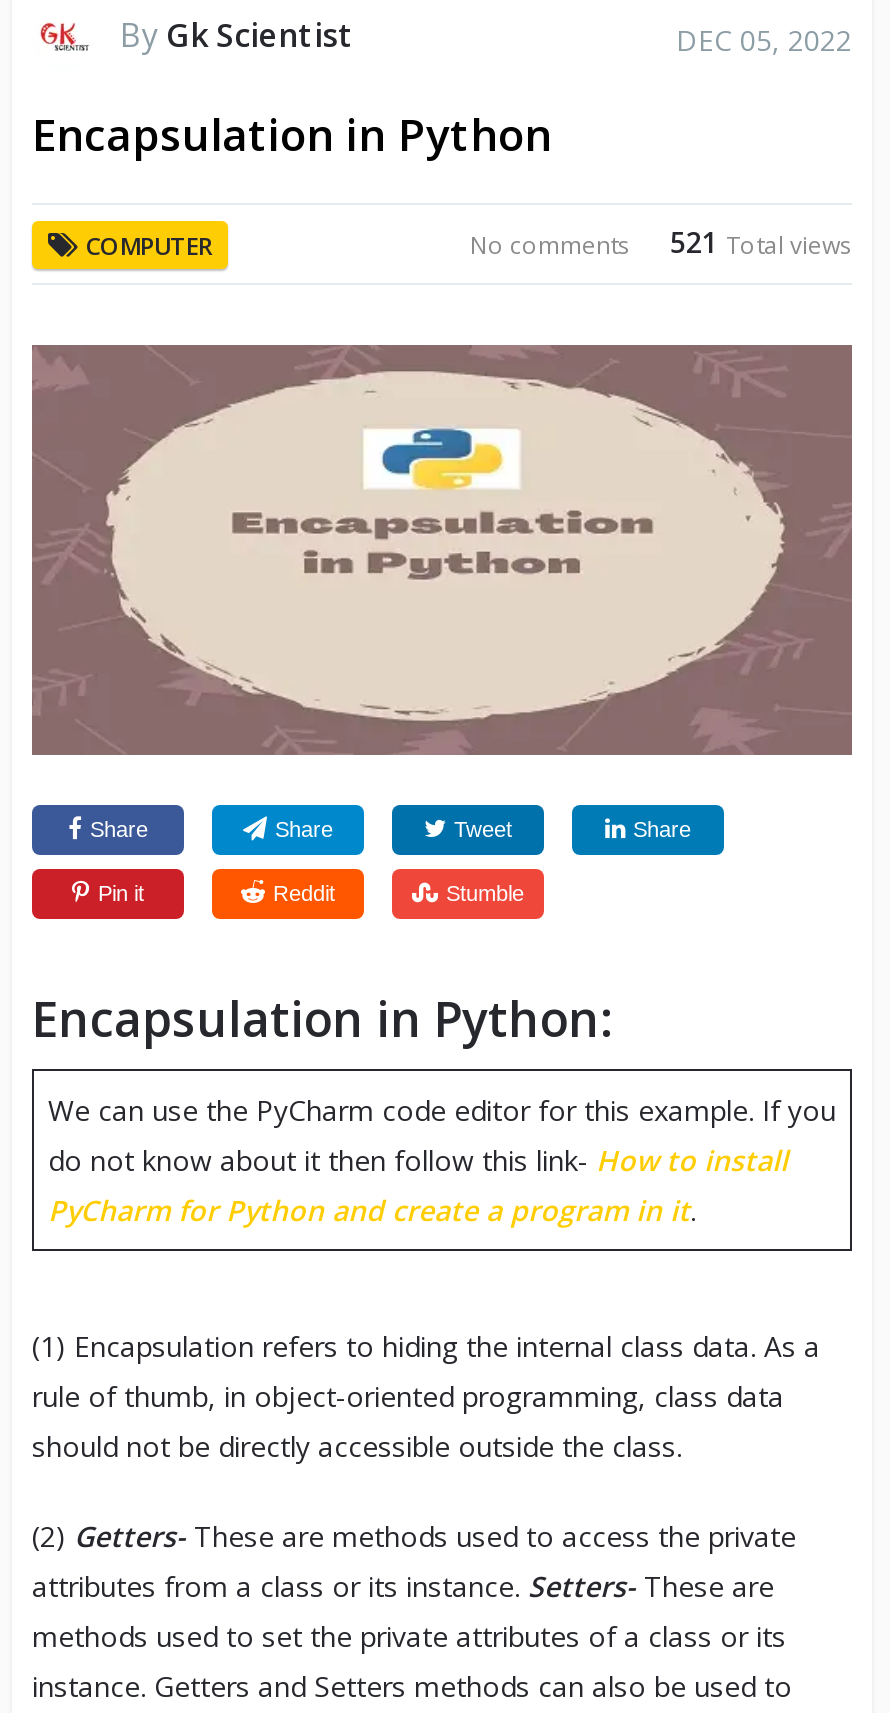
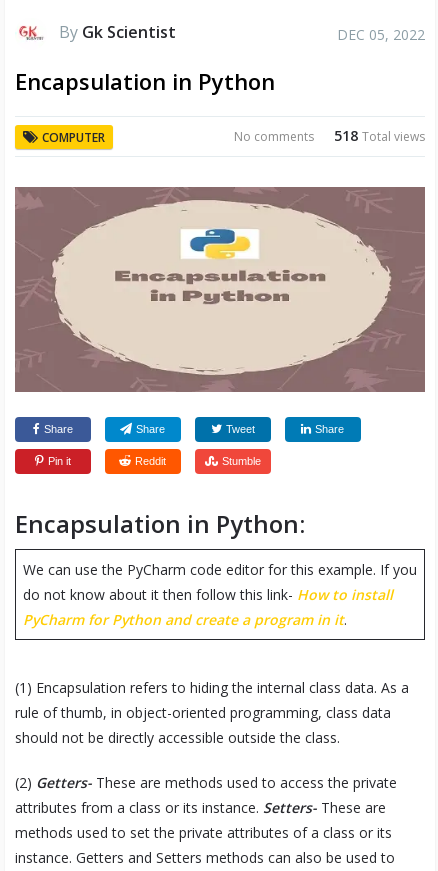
[470,223,852,261] No comments 521 Total views -> [234,126,425,145] No comments 518 Total views

